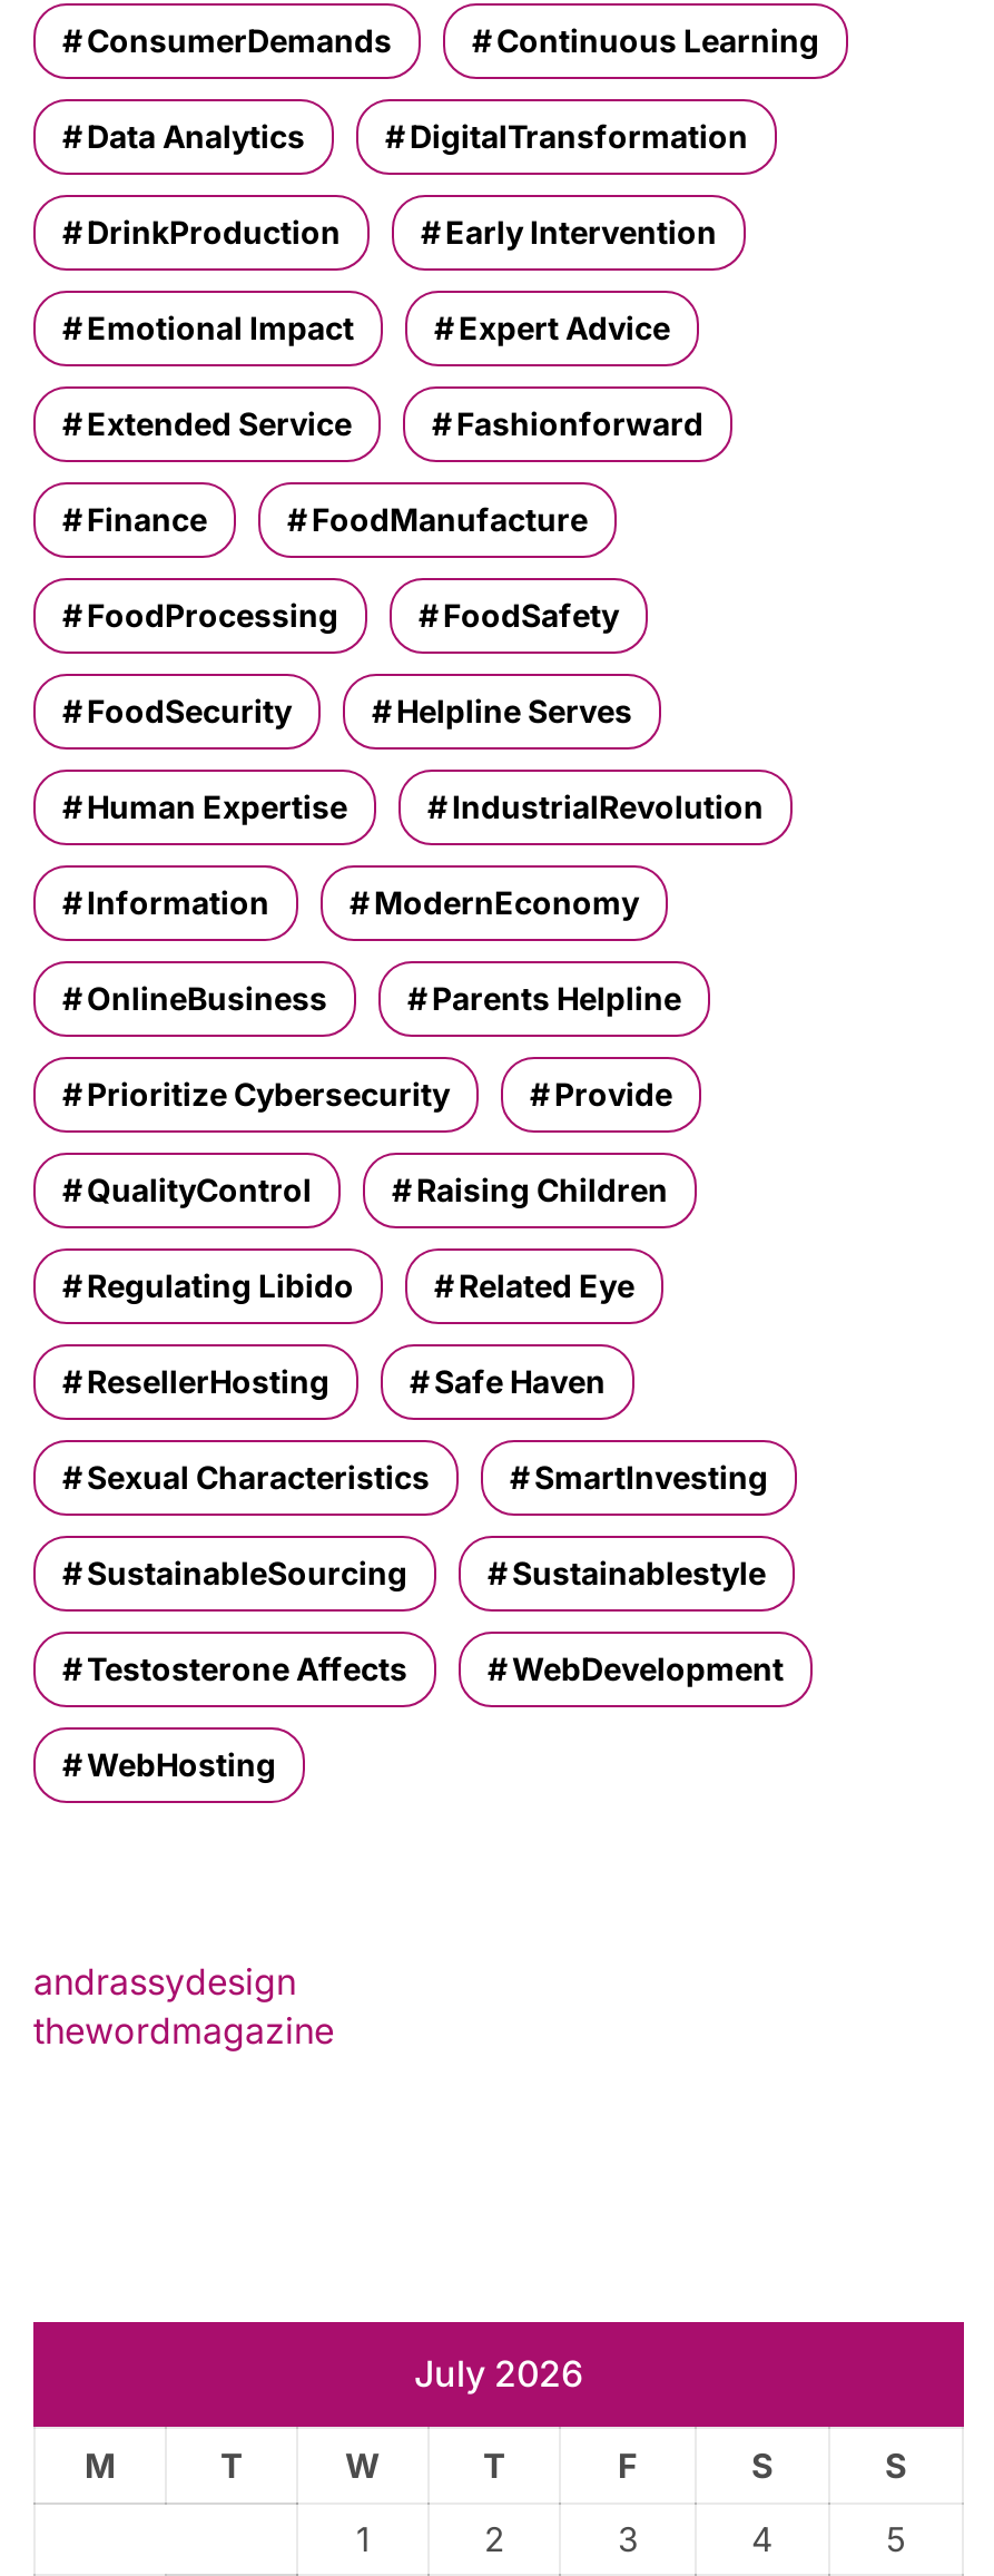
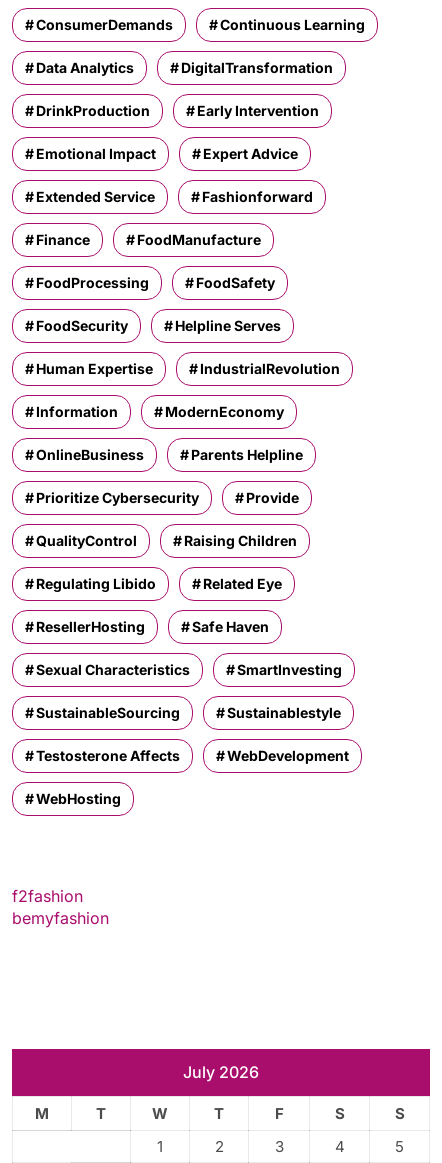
[33,1959,334,2052] andrassydesign | thewordmagazine -> [12,886,109,928] f2fashion | bemyfashion

